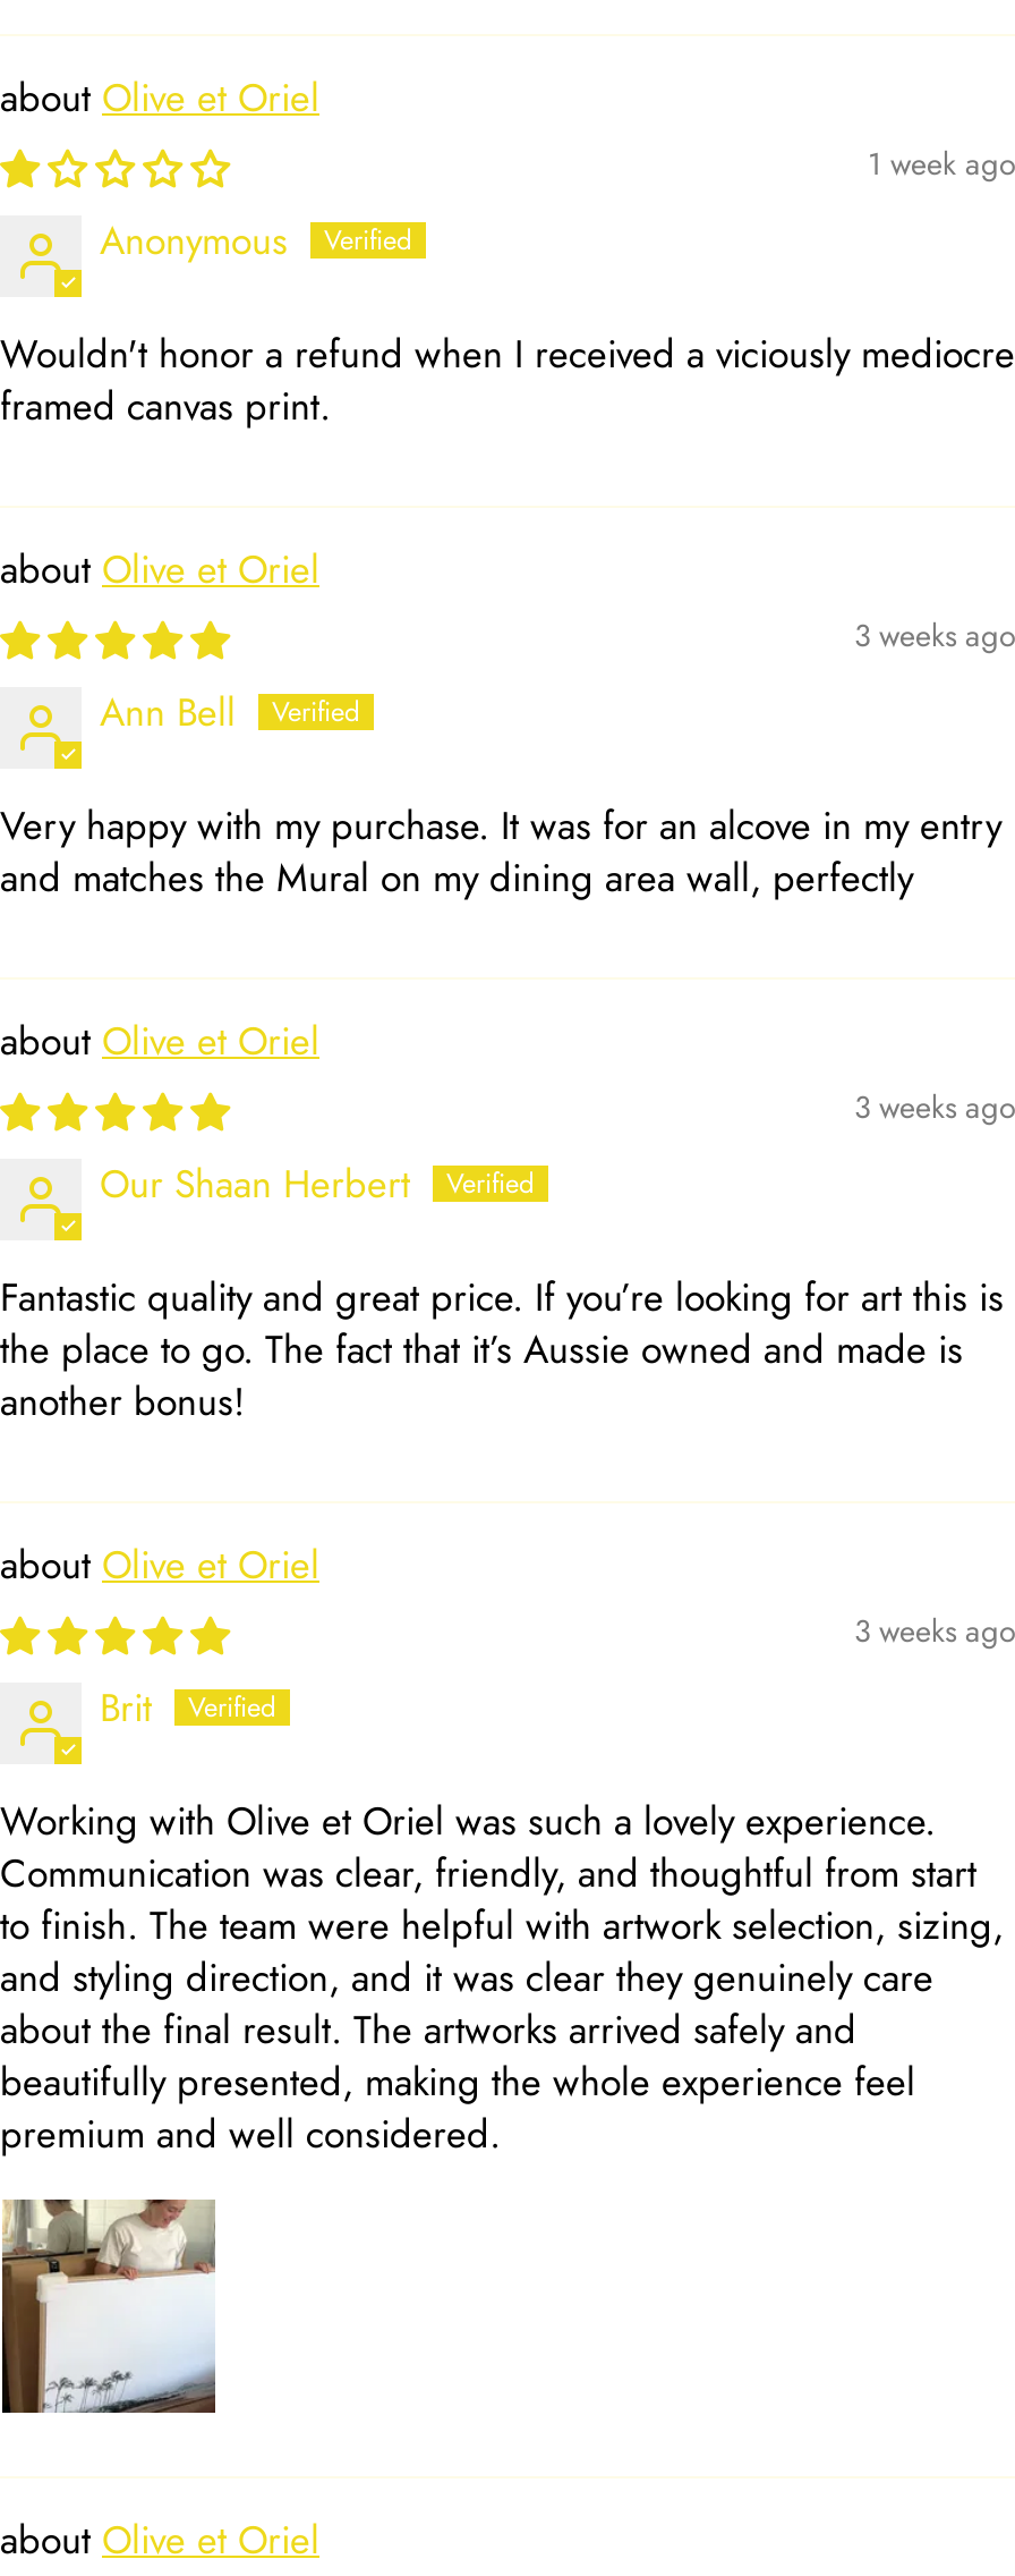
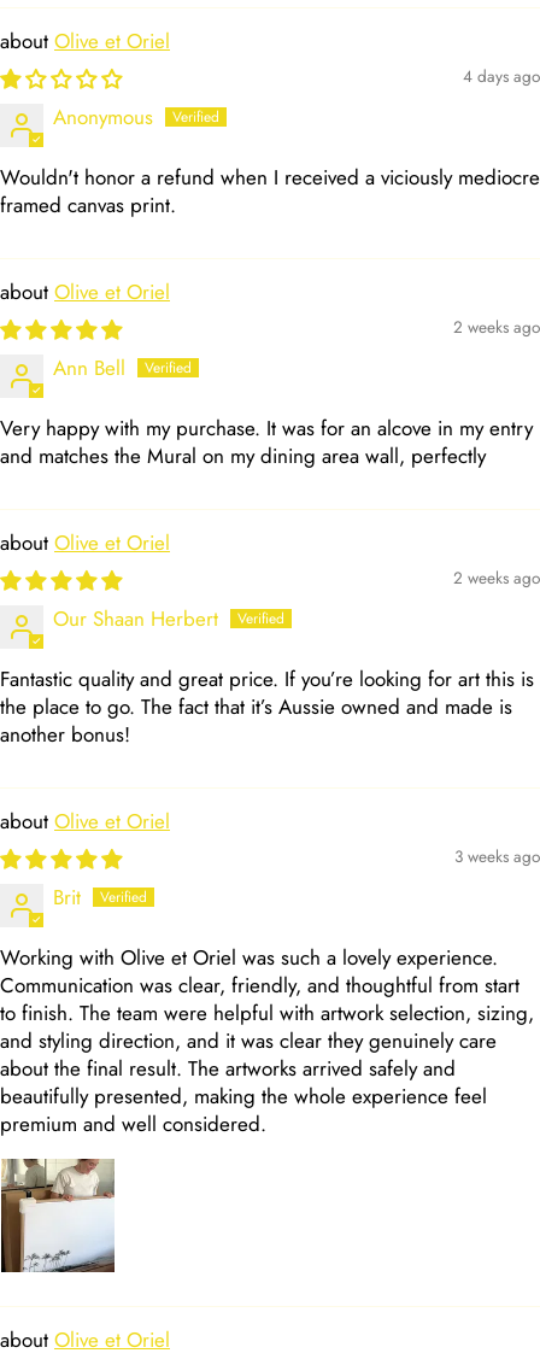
[868,140,1015,185] 1 week ago -> [463,64,540,88] 4 days ago
[854,612,1015,657] 3 weeks ago -> [453,314,540,338] 2 weeks ago
[854,1083,1015,1129] 3 weeks ago -> [453,565,540,589] 2 weeks ago

